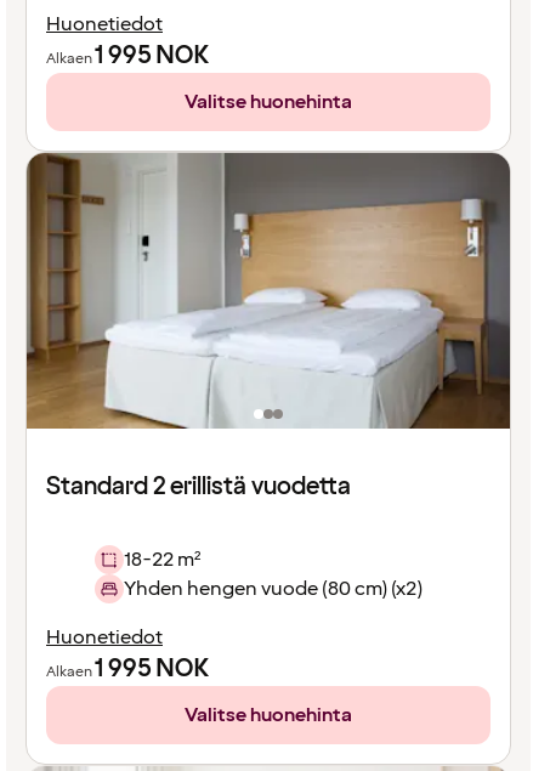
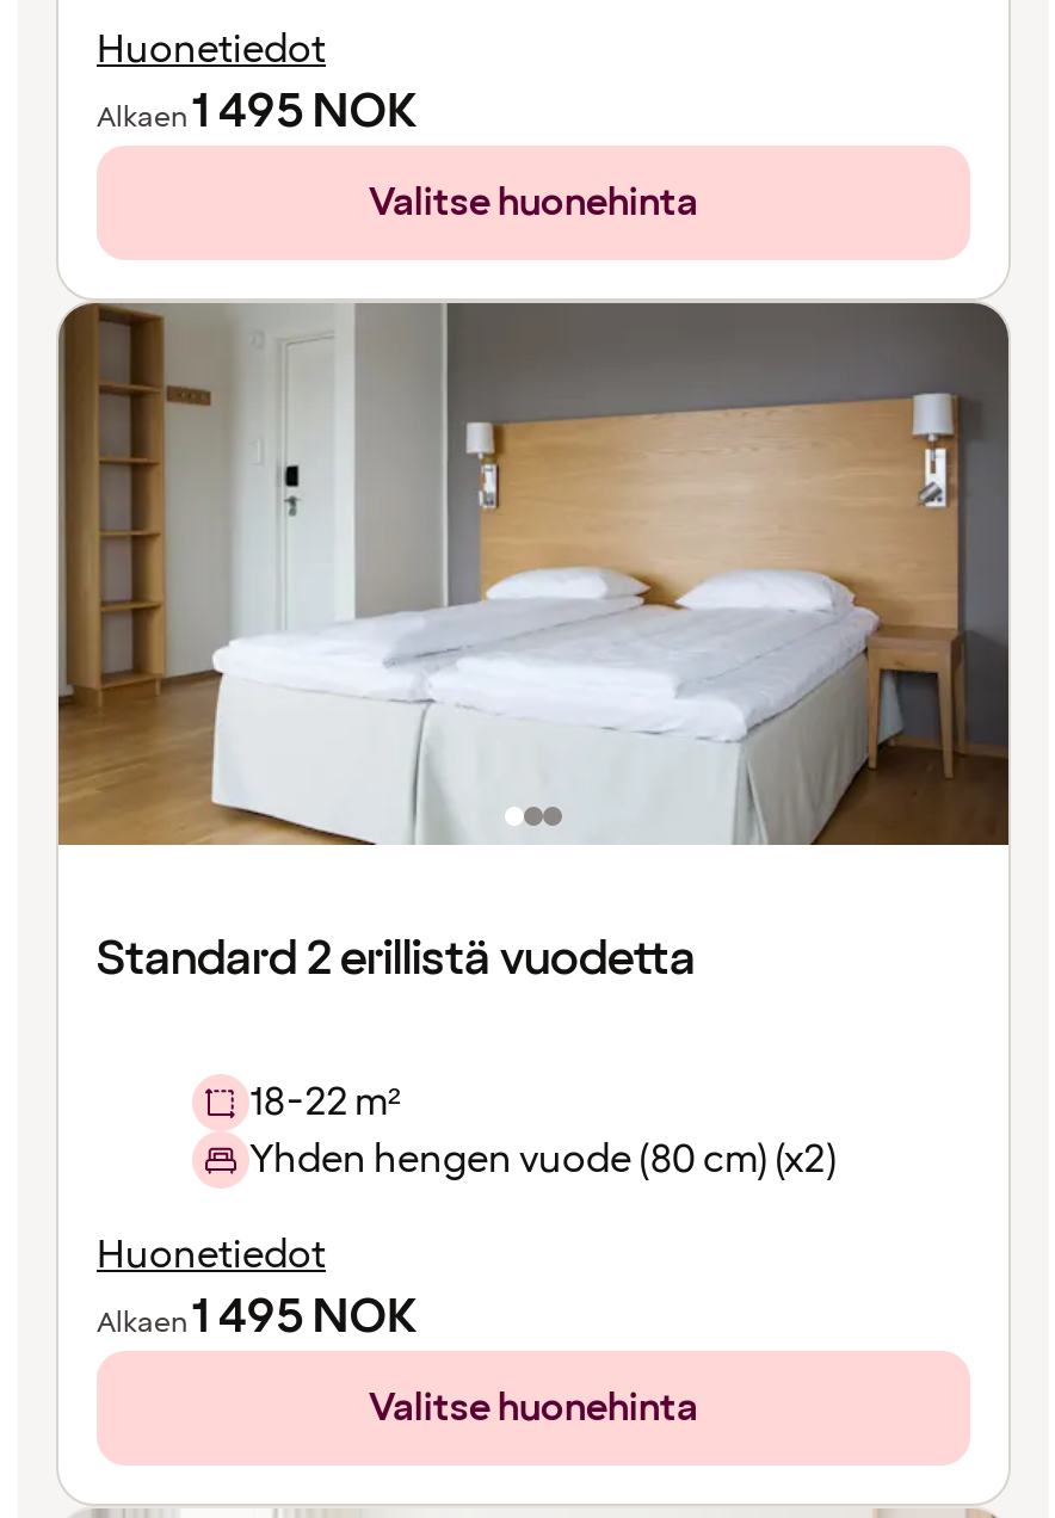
[46,39,209,73] Alkaen 1 995 NOK -> [97,79,417,145] Alkaen 1 495 NOK
[46,652,209,686] Alkaen 1 995 NOK -> [97,1284,417,1351] Alkaen 1 495 NOK

